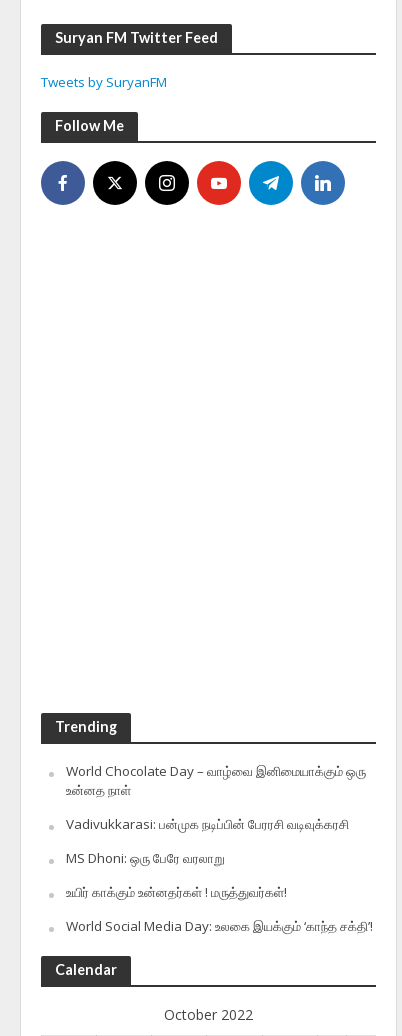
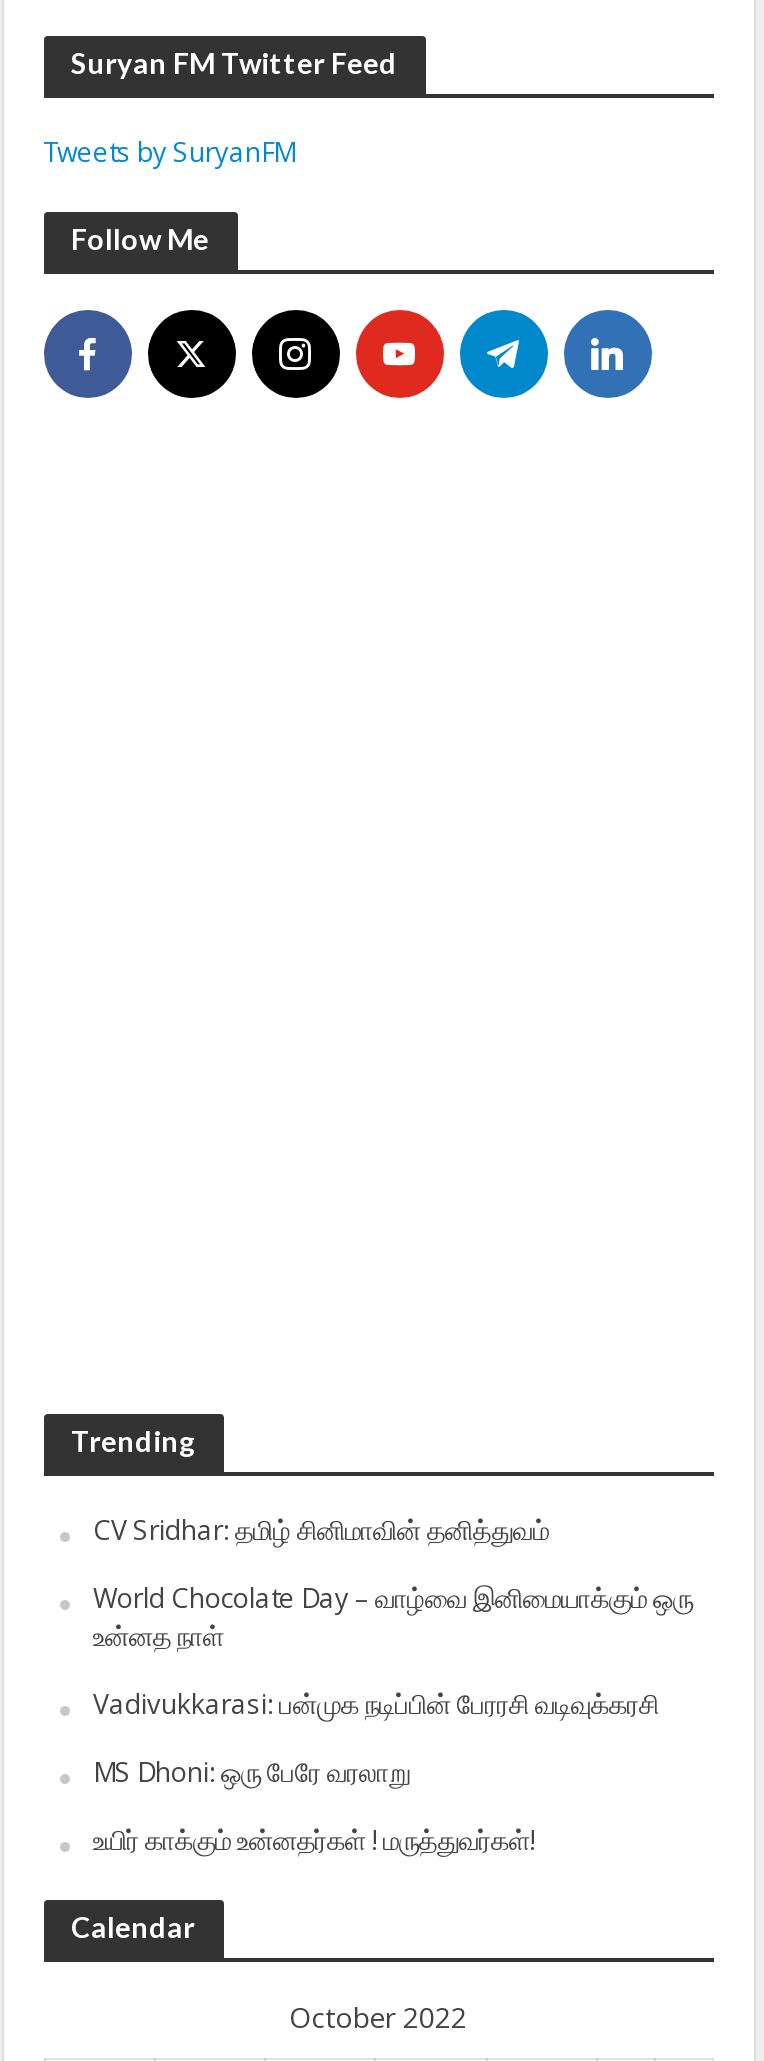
none -> [93,1512,549,1548] CV Sridhar: தமிழ் சினிமாவின் தனித்துவம்
moved [65,762,365,901] -> [93,1580,693,1858]: World Chocolate Day – வாழ்வை இனிமையாக்கும் ஒரு | Vadivukkarasi: பன்முக நடிப்பின் பேரரசி வடிவுக்கரசி | MS Dhoni: ஒரு பேரே வரலாறு | உயிர் காக்கும் உன்னதர்கள் ! மருத்துவர்கள்!
[65,917,372,935] World Social Media Day: உலகை இயக்கும் ‘காந்த சக்தி’! -> none

